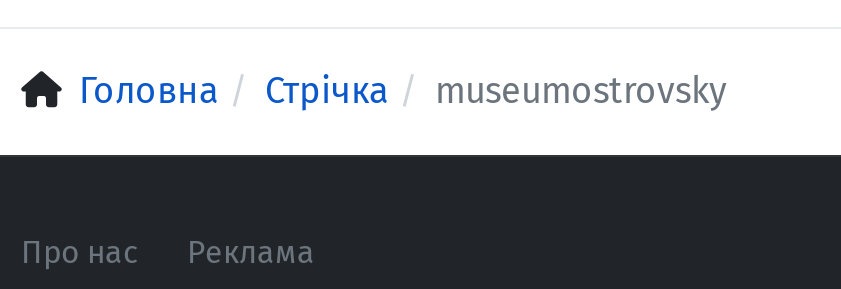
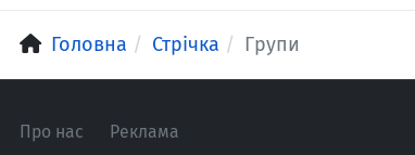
[435,68,727,112] museumostrovsky -> [244,32,300,56] Групи

